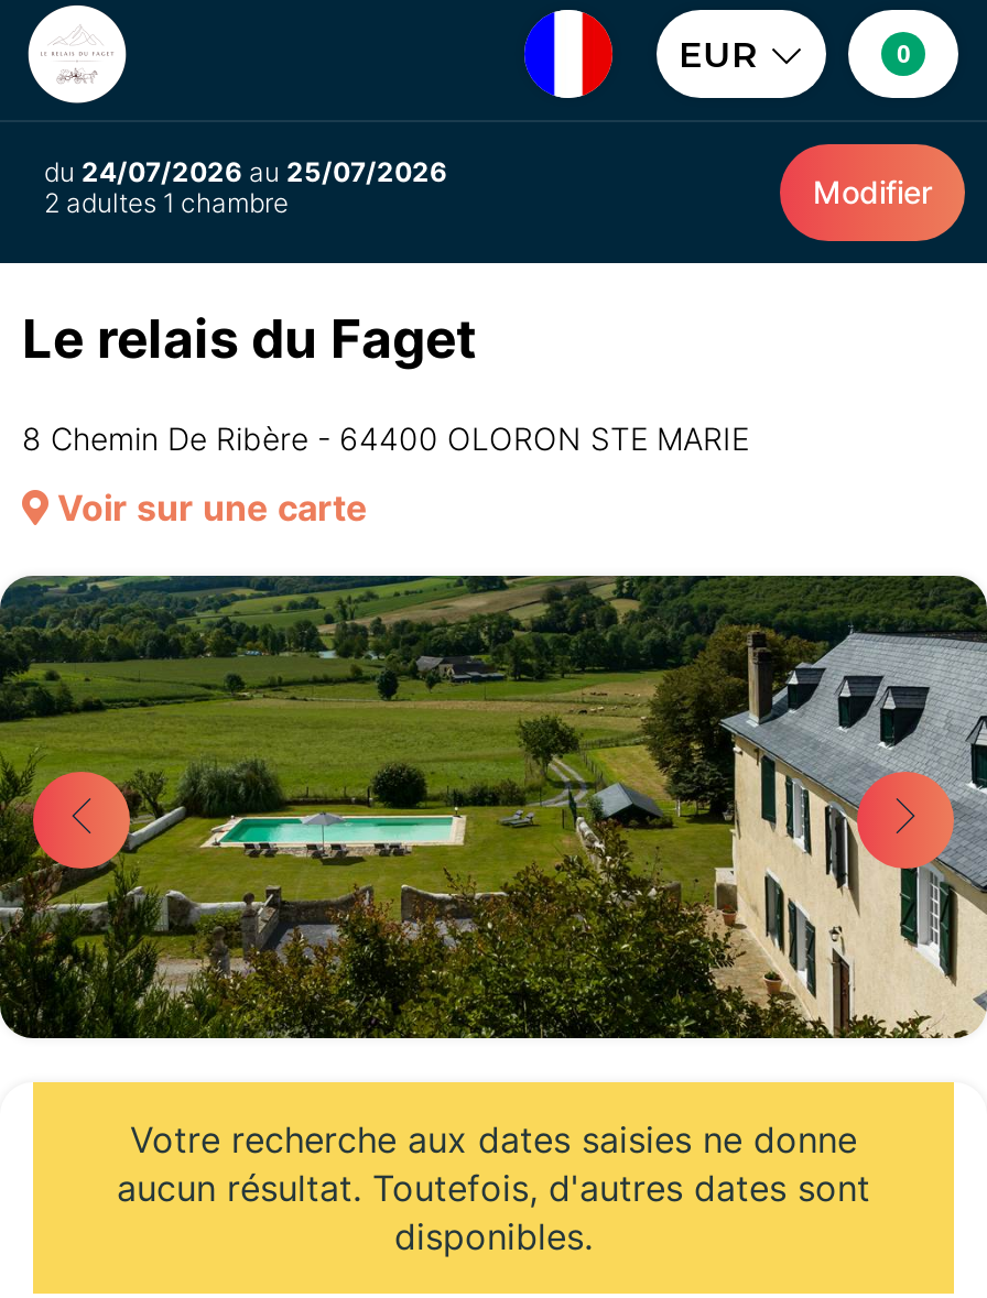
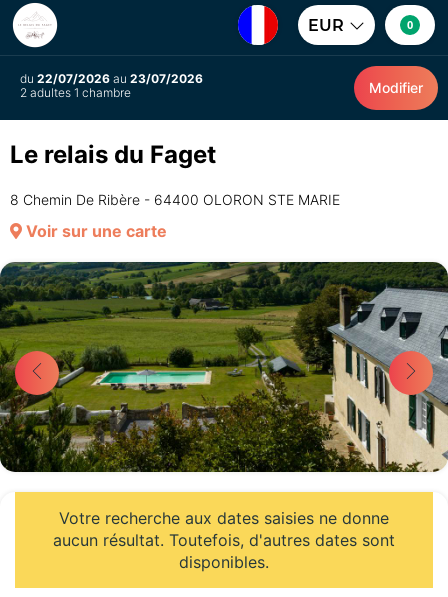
[44,155,447,188] du 24/07/2026 au 25/07/2026 -> [20,71,203,86] du 22/07/2026 au 23/07/2026

